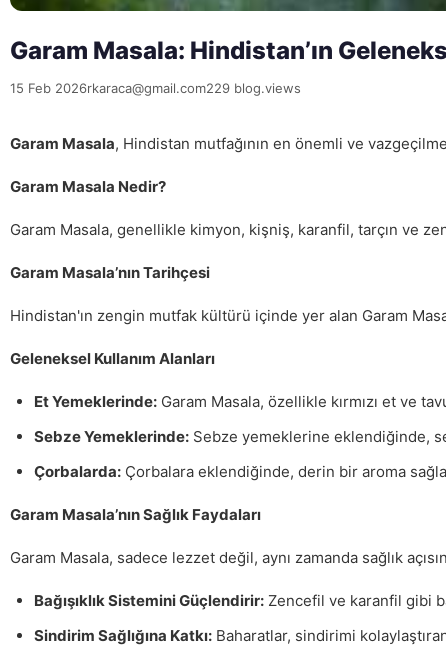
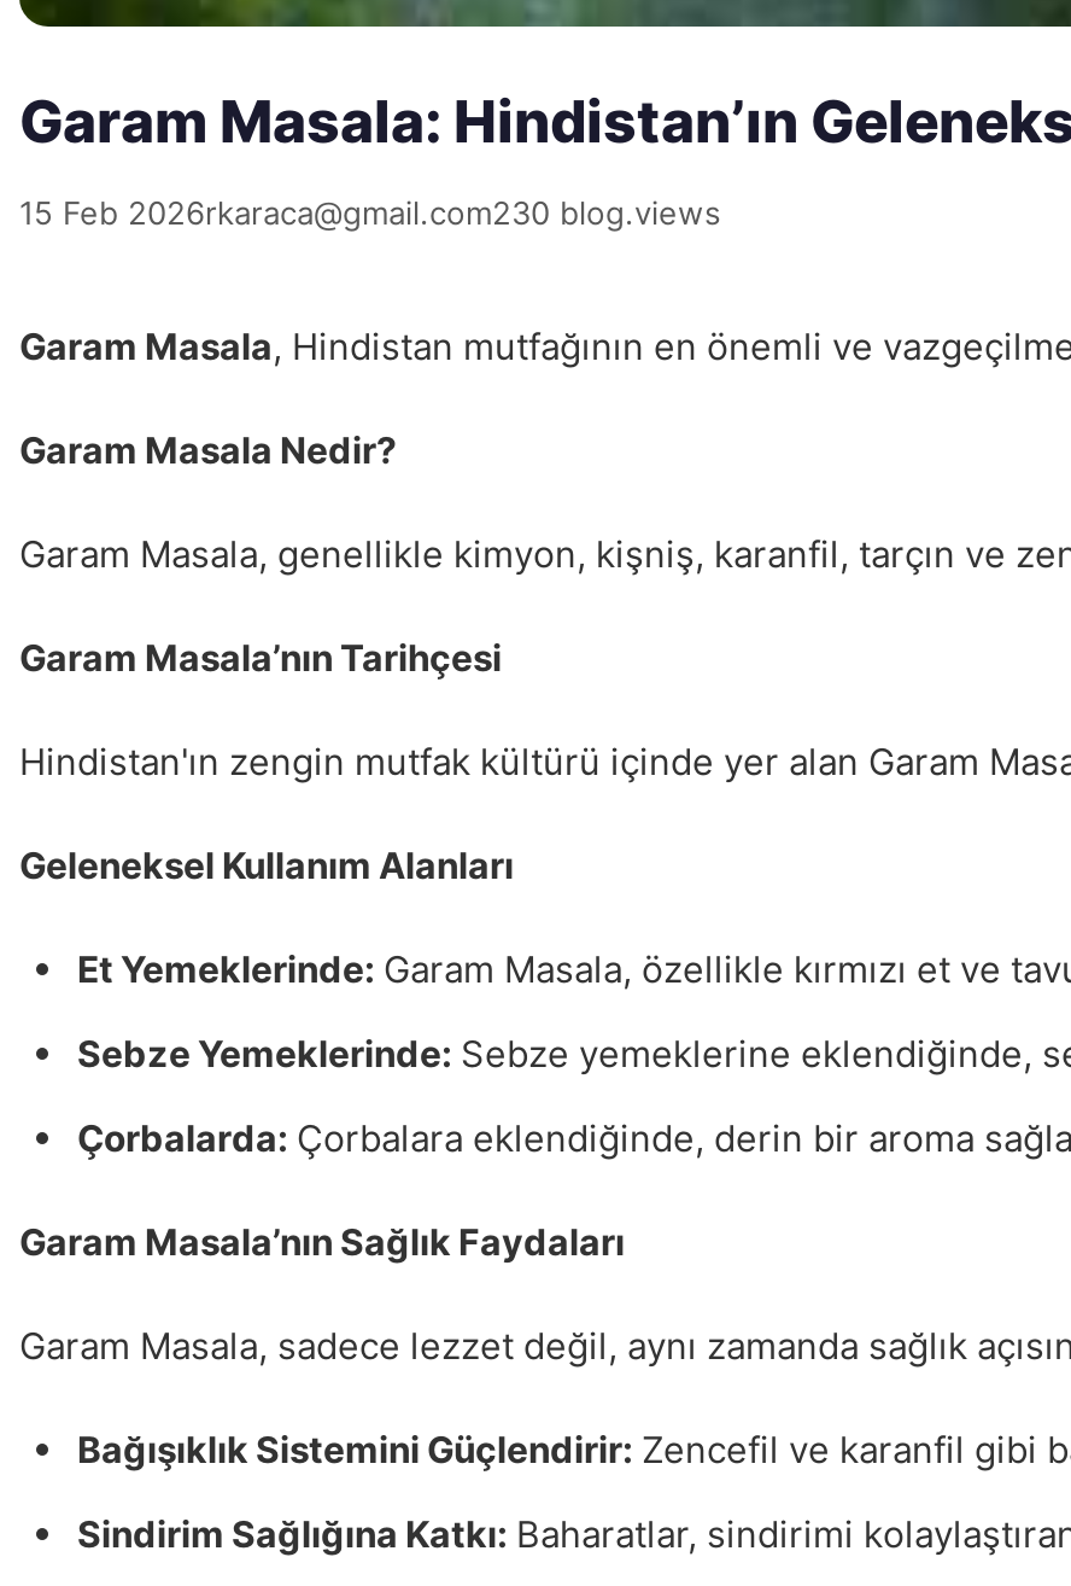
[10,80,301,96] 15 Feb 2026rkaraca@gmail.com229 blog.views -> [19,193,721,232] 15 Feb 2026rkaraca@gmail.com230 blog.views

